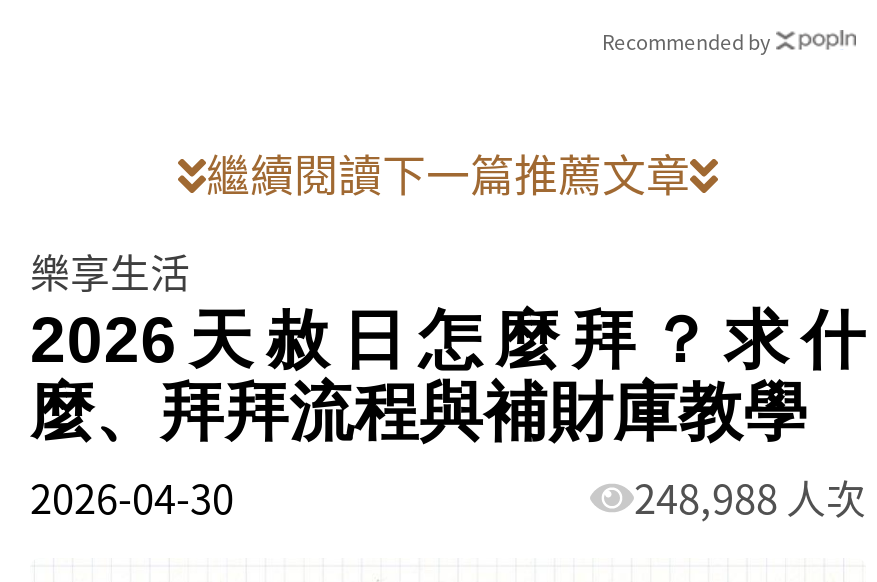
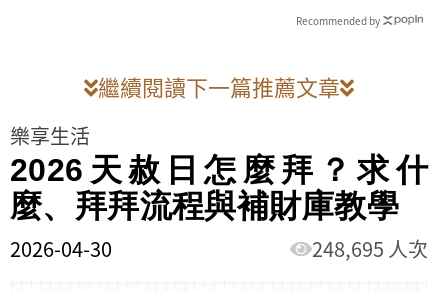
[634,468,866,526] 248,988 人次 -> [312,234,428,263] 248,695 人次

